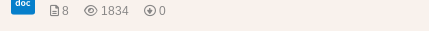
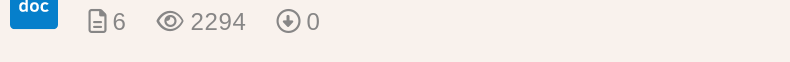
[62,4,69,18] 8 -> [112,8,126,36] 6
[101,4,129,18] 1834 -> [190,8,246,36] 2294

